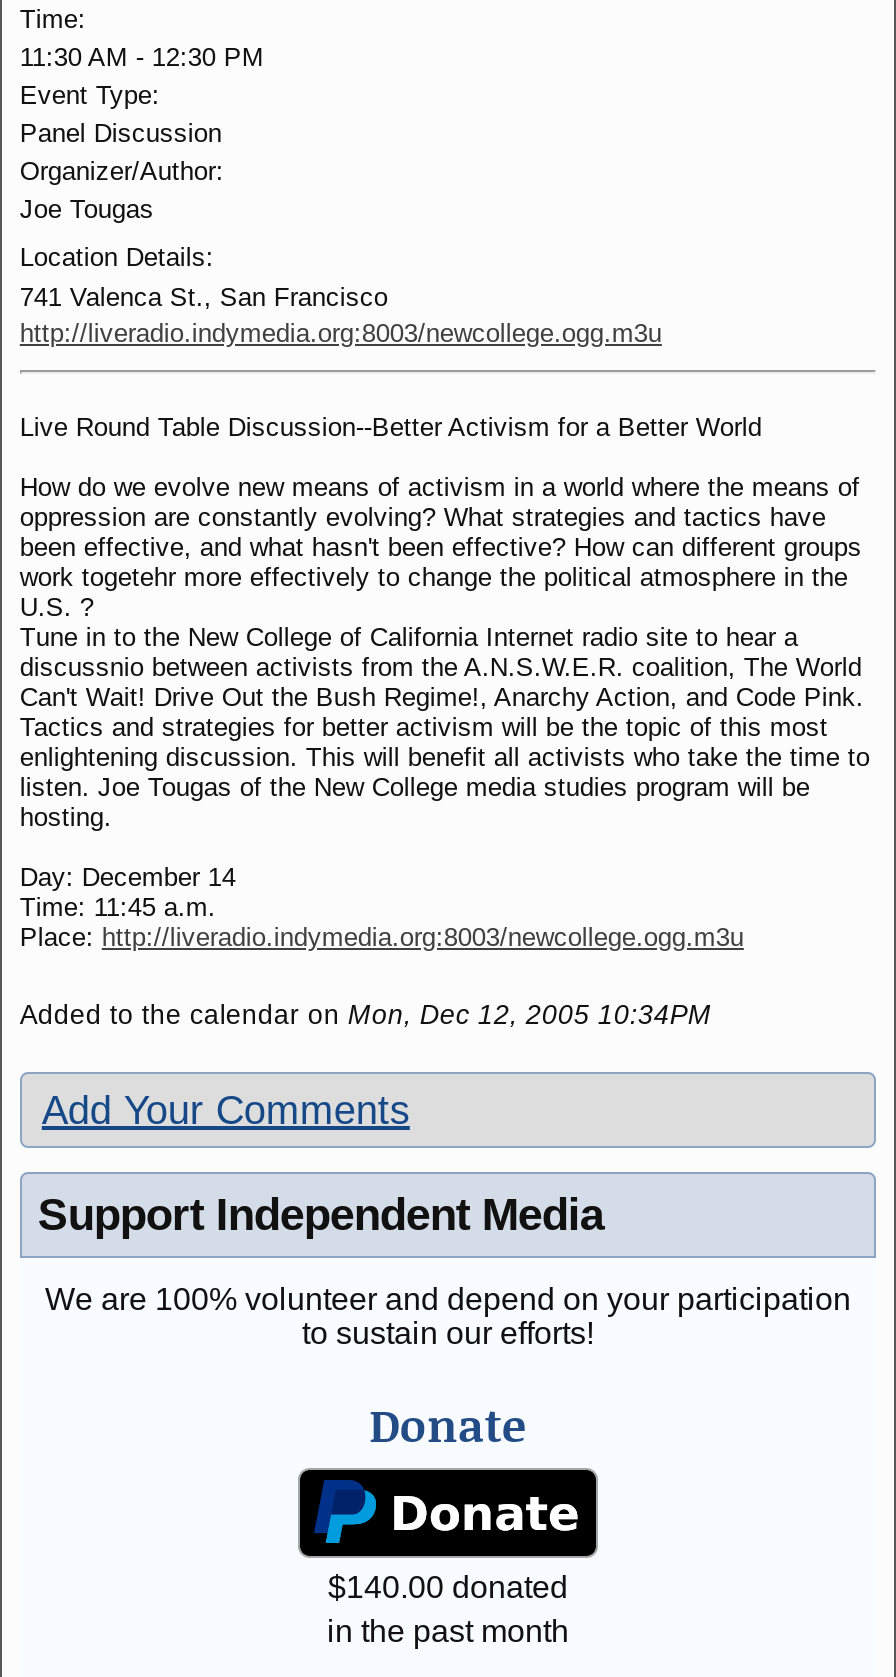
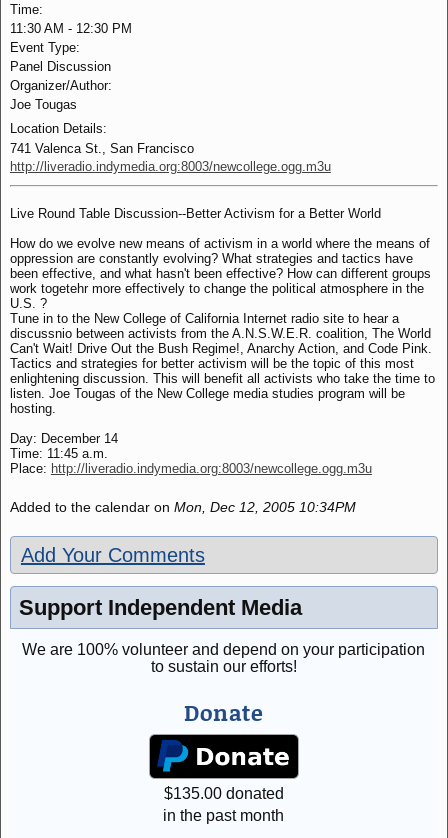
[328,1569,568,1603] $140.00 donated -> [164,785,284,802] $135.00 donated

